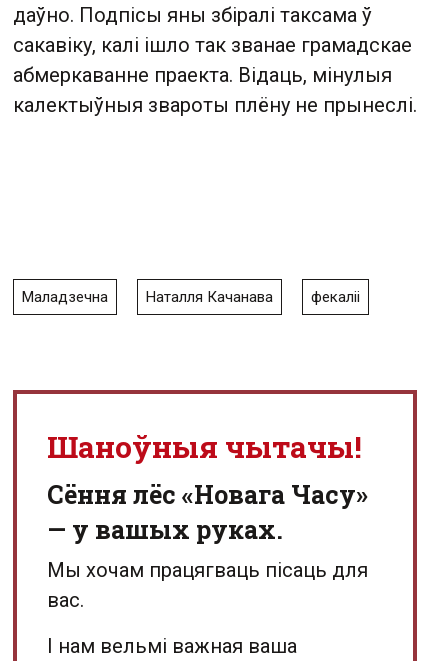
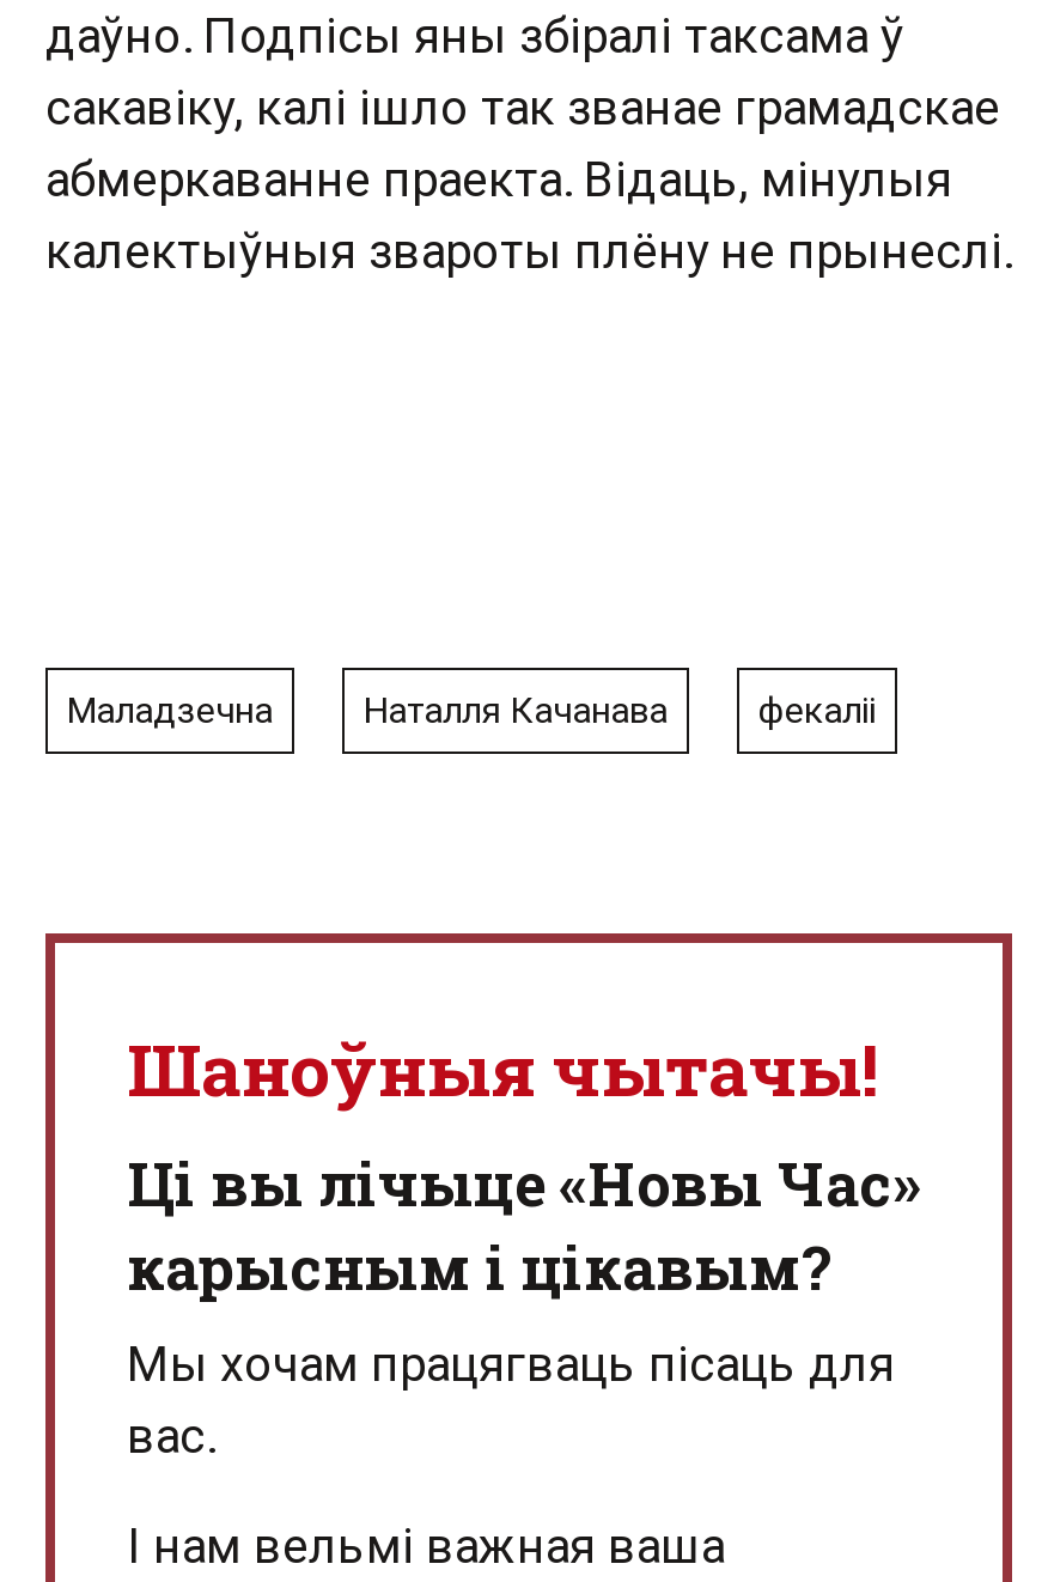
[47,478,368,546] Сёння лёс «Новага Часу» | — у вашых руках. -> [127,1144,921,1307] Ці вы лічыце «Новы Час» | карысным і цікавым?

